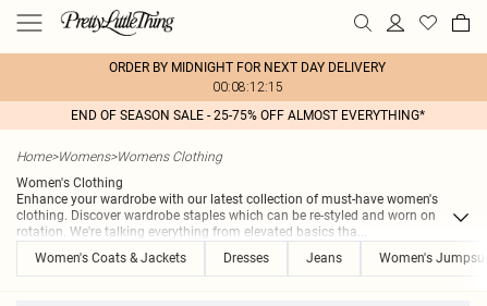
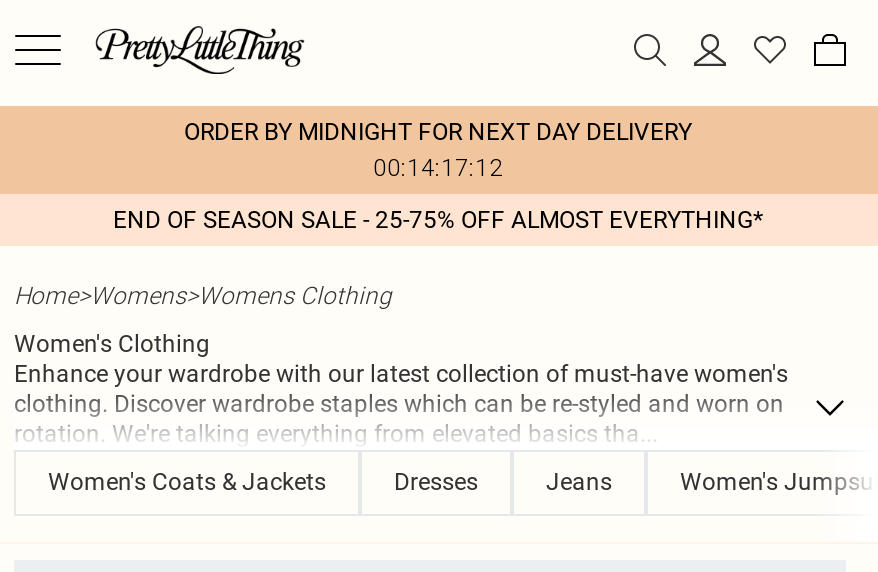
[212,78,283,95] 00:08:12:15 -> [373,152,503,182] 00:14:17:12

